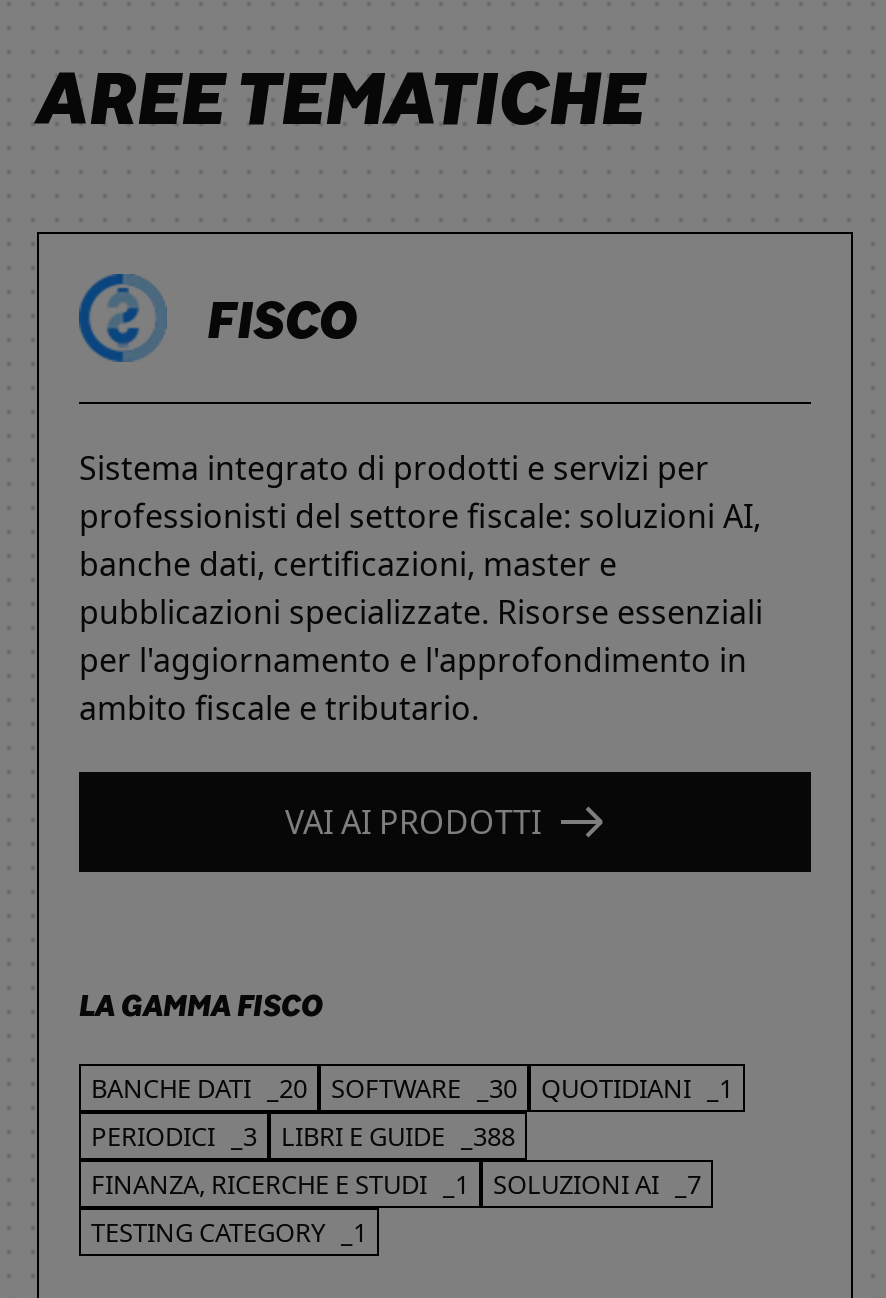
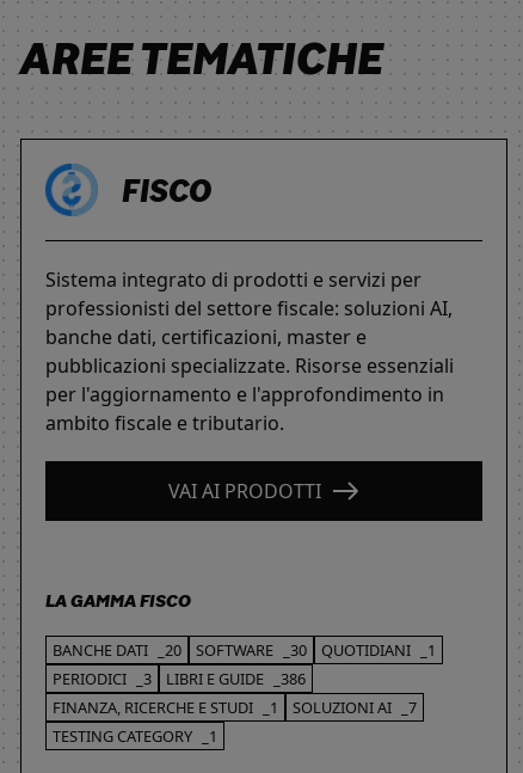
[91,1117,515,1153] PERIODICI _3 LIBRI E GUIDE _388 -> [53,667,306,689] PERIODICI _3 LIBRI E GUIDE _386

